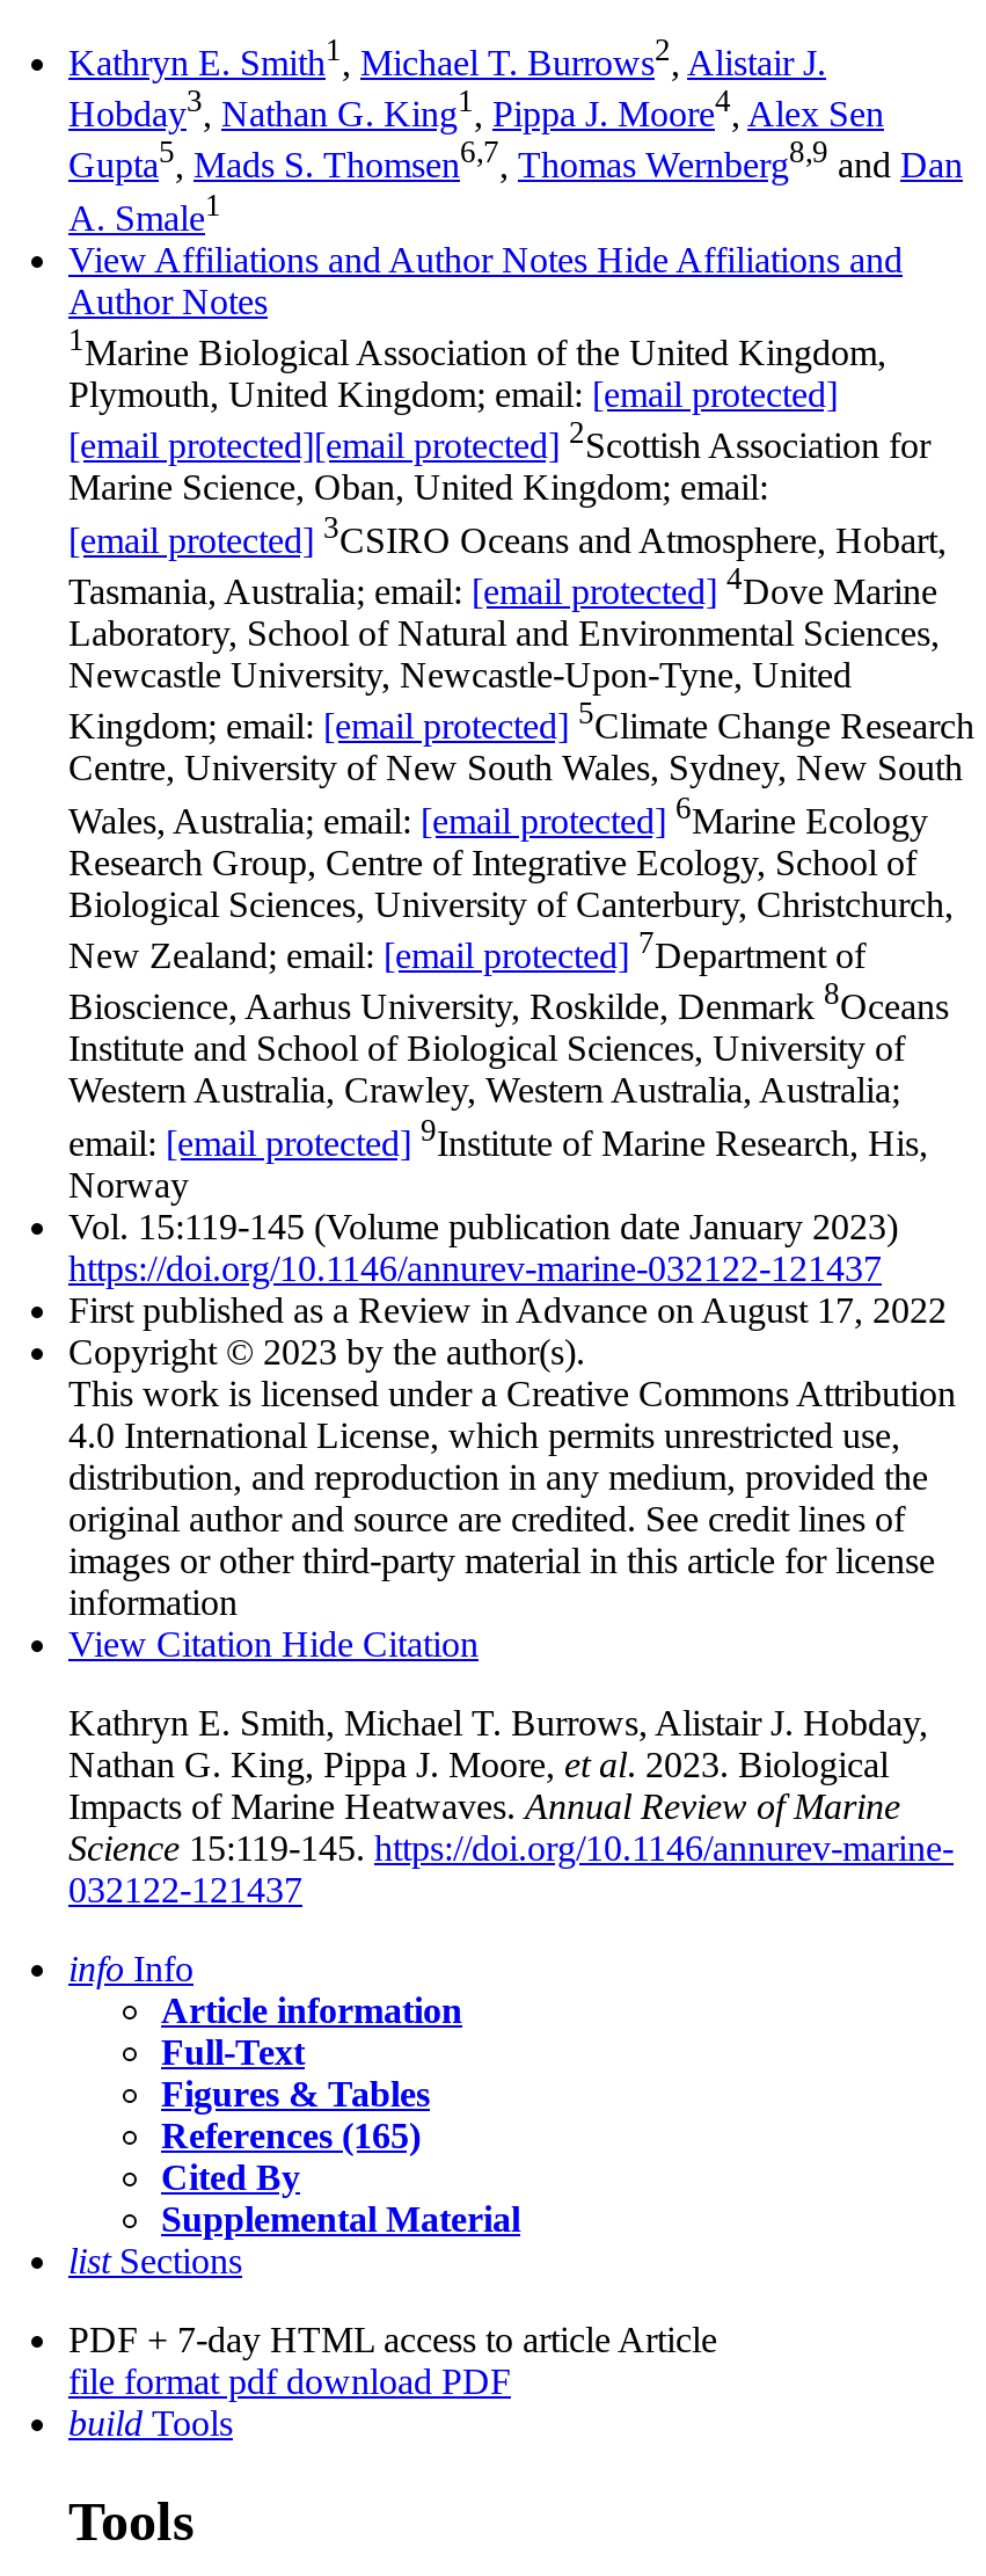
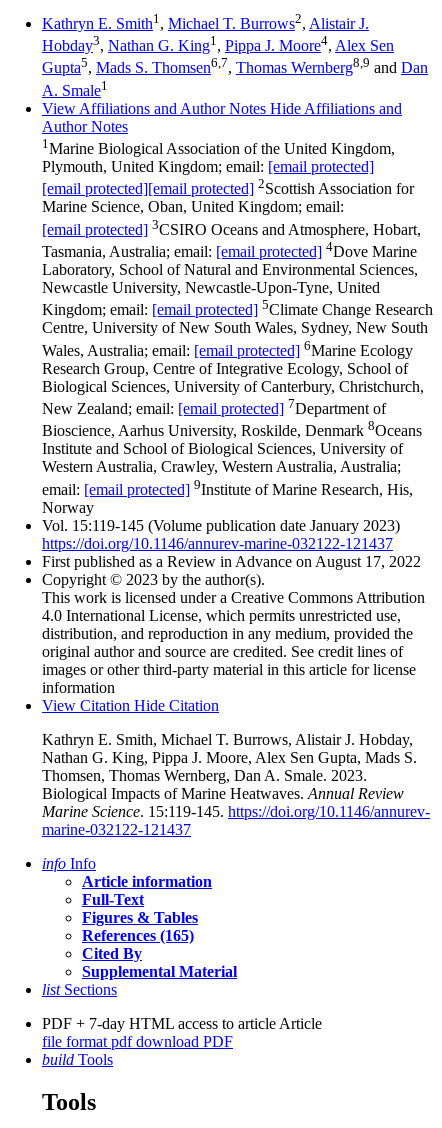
[68,1744,954,1909] Nathan G. King, Pippa J. Moore, et al. 2023. Biological | Impacts of Marine Heatwaves. Annual Review of Marine | Science 15:119-145. https://doi.org/10.1146/annurev-marine- | 032122-121437 -> [42,749,430,838] Nathan G. King, Pippa J. Moore, Alex Sen Gupta, Mads S. | Thomsen, Thomas Wernberg, Dan A. Smale. 2023. | Biological Impacts of Marine Heatwaves. Annual Review | Marine Science. 15:119-145. https://doi.org/10.1146/annurev- | marine-032122-121437

